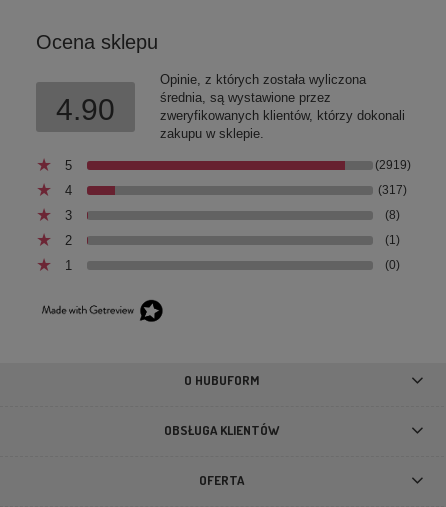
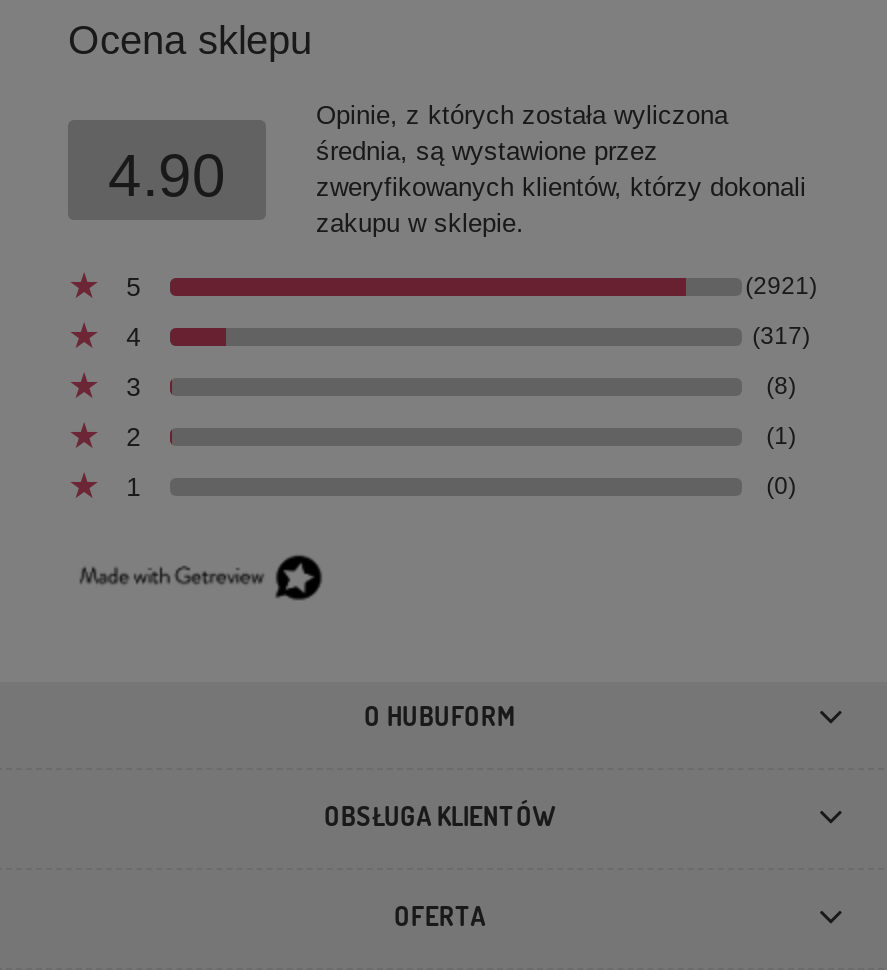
[375,158,411,172] (2919) -> [745,272,817,300] (2921)

